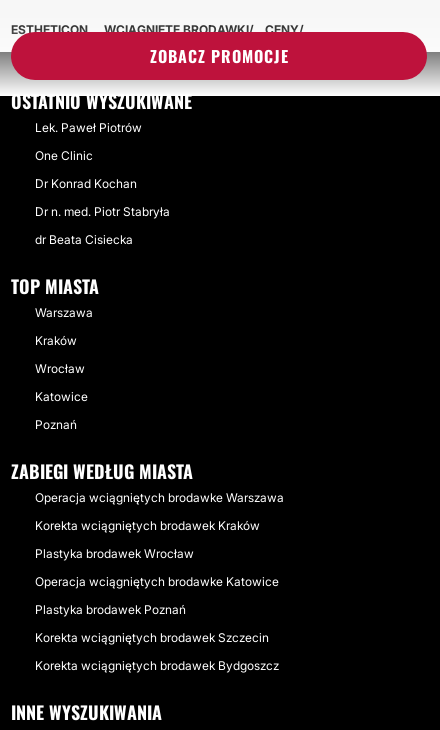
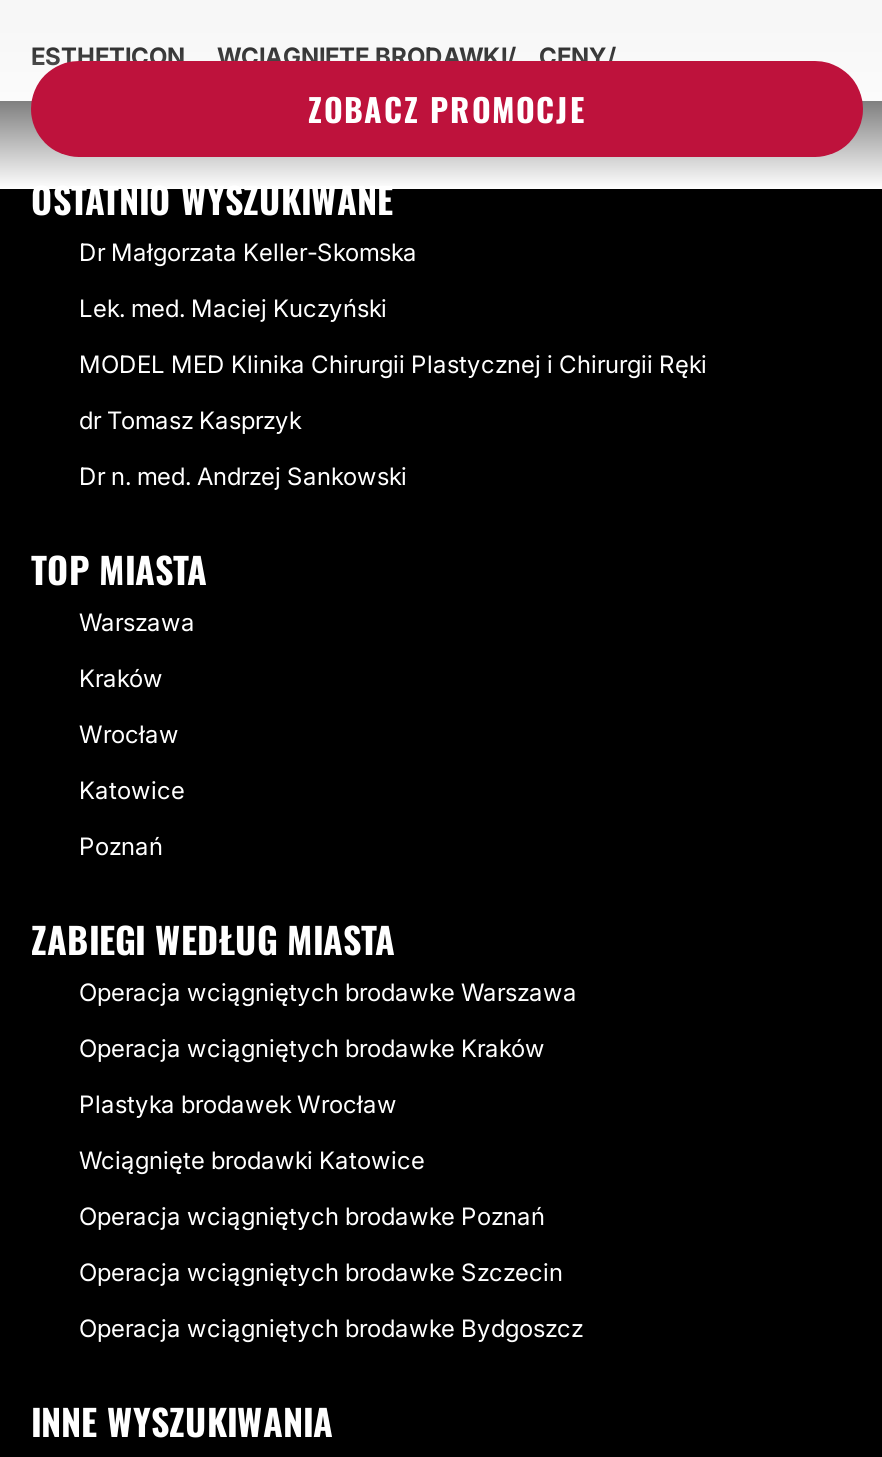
[35,120,142,135] Lek. Paweł Piotrów -> [79,237,417,267] Dr Małgorzata Keller-Skomska
[35,148,93,163] One Clinic -> [79,293,387,323] Lek. med. Maciej Kuczyński
[35,176,137,191] Dr Konrad Kochan -> [79,349,707,379] MODEL MED Klinika Chirurgii Plastycznej i Chirurgii Ręki
[35,204,170,219] Dr n. med. Piotr Stabryła -> [79,405,301,435] dr Tomasz Kasprzyk
[35,232,133,247] dr Beata Cisiecka -> [79,461,407,491] Dr n. med. Andrzej Sankowski
[35,518,260,533] Korekta wciągniętych brodawek Kraków -> [79,1033,545,1063] Operacja wciągniętych brodawke Kraków
[35,574,279,589] Operacja wciągniętych brodawke Katowice -> [79,1145,425,1175] Wciągnięte brodawki Katowice
[35,602,186,617] Plastyka brodawek Poznań -> [79,1201,545,1231] Operacja wciągniętych brodawke Poznań
[35,630,269,645] Korekta wciągniętych brodawek Szczecin -> [79,1257,563,1287] Operacja wciągniętych brodawke Szczecin
[35,658,279,673] Korekta wciągniętych brodawek Bydgoszcz -> [79,1313,583,1343] Operacja wciągniętych brodawke Bydgoszcz

